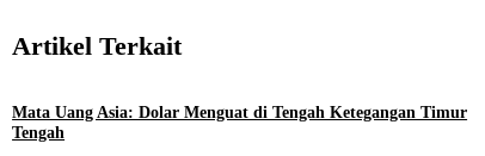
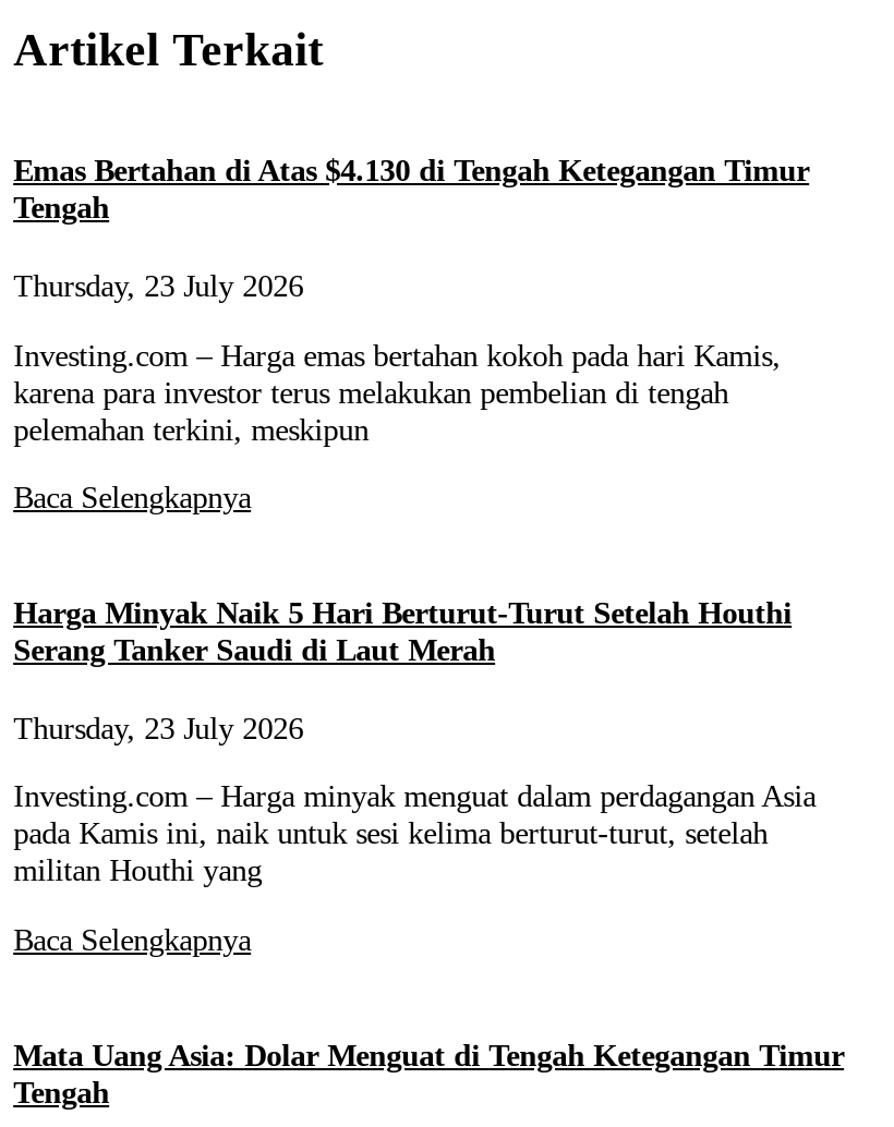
none -> [13,153,816,956] Emas Bertahan di Atas $4.130 di Tengah Ketegangan Timur | Tengah | Thursday, 23 July 2026 | Investing.com – Harga emas bertahan kokoh pada hari Kamis, | karena para investor terus melakukan pembelian di tengah | pelemahan terkini, meskipun | Baca Selengkapnya | Harga Minyak Naik 5 Hari Berturut-Turut Setelah Houthi | Serang Tanker Saudi di Laut Merah | Thursday, 23 July 2026 | Investing.com – Harga minyak menguat dalam perdagangan Asia | pada Kamis ini, naik untuk sesi kelima berturut-turut, setelah | militan Houthi yang | Baca Selengkapnya

